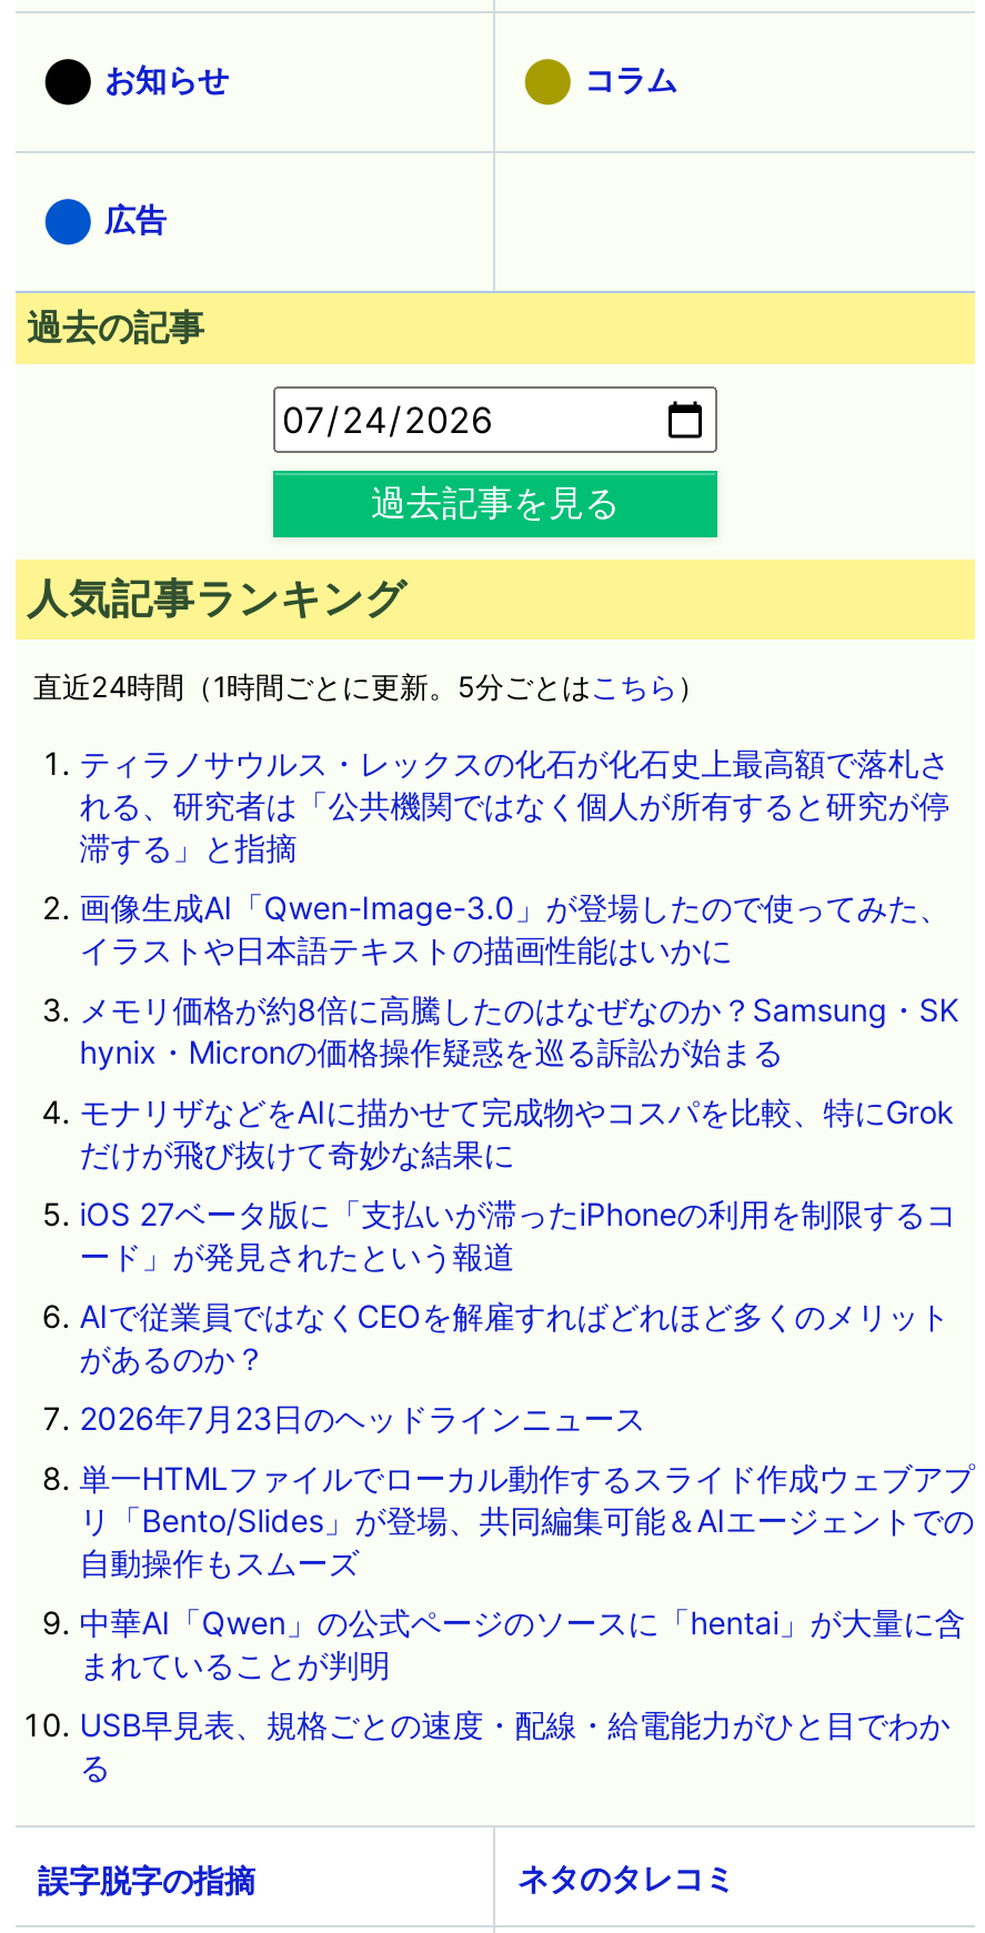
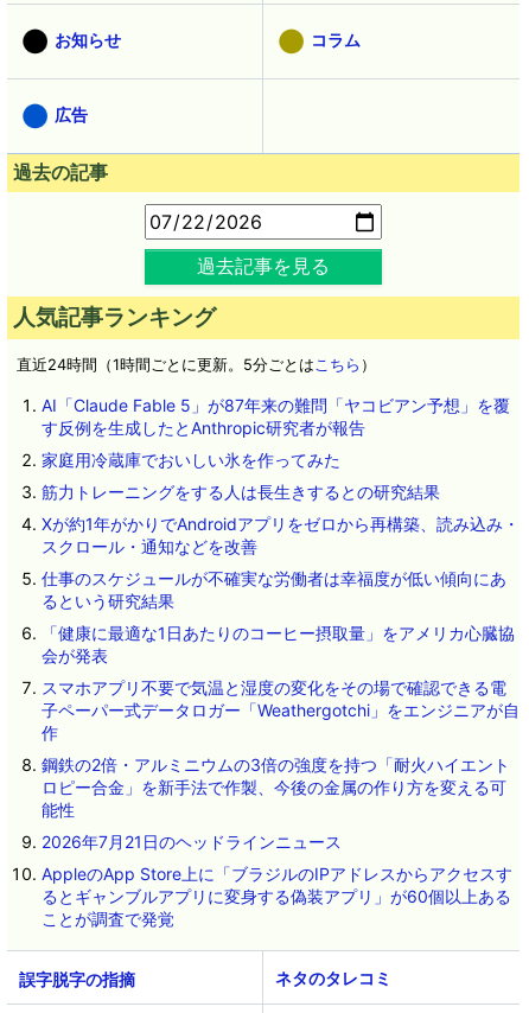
[80,744,950,866] ティラノサウルス・レックスの化石が化石史上最高額で落札さ | れる、研究者は「公共機関ではなく個人が所有すると研究が停 | 滞する」と指摘 -> [41,395,510,438] AI「Claude Fable 5」が87年来の難問「ヤコビアン予想」を覆 | す反例を生成したとAnthropic研究者が報告
[80,888,950,968] 画像生成AI「Qwen-Image-3.0」が登場したので使ってみた、 | イラストや日本語テキストの描画性能はいかに -> [41,450,340,470] 家庭用冷蔵庫でおいしい氷を作ってみた
[80,990,959,1070] メモリ価格が約8倍に高騰したのはなぜなのか？Samsung・SK | hynix・Micronの価格操作疑惑を巡る訴訟が始まる -> [41,482,440,502] 筋力トレーニングをする人は長生きするとの研究結果
[80,1093,955,1172] モナリザなどをAIに描かせて完成物やコスパを比較、特にGrok | だけが飛び抜けて奇妙な結果に -> [41,514,519,556] Xが約1年がかりでAndroidアプリをゼロから再構築、読み込み・ | スクロール・通知などを改善
[80,1195,957,1275] iOS 27ベータ版に「支払いが滞ったiPhoneの利用を制限するコ | ード」が発見されたという報道 -> [41,568,506,611] 仕事のスケジュールが不確実な労働者は幸福度が低い傾向にあ | るという研究結果
[80,1297,950,1377] AIで従業員ではなくCEOを解雇すればどれほど多くのメリット | があるのか？ -> [41,623,515,665] 「健康に最適な1日あたりのコーヒー摂取量」をアメリカ心臓協 | 会が発表
[80,1399,646,1437] 2026年7月23日のヘッドラインニュース -> [41,677,519,743] スマホアプリ不要で気温と湿度の変化をその場で確認できる電 | 子ペーパー式データロガー「Weathergotchi」をエンジニアが自 | 作
[80,1459,975,1581] 単一HTMLファイルでローカル動作するスライド作成ウェブアプ | リ「Bento/Slides」が登場、共同編集可能＆AIエージェントでの | 自動操作もスムーズ -> [41,754,510,820] 鋼鉄の2倍・アルミニウムの3倍の強度を持つ「耐火ハイエント | ロピー合金」を新手法で作製、今後の金属の作り方を変える可 | 能性
[80,1603,966,1683] 中華AI「Qwen」の公式ページのソースに「hentai」が大量に含 | まれていることが判明 -> [41,832,341,852] 2026年7月21日のヘッドラインニュース
[80,1705,950,1785] USB早見表、規格ごとの速度・配線・給電能力がひと目でわか | る -> [41,864,512,929] AppleのApp Store上に「ブラジルのIPアドレスからアクセスす | るとギャンブルアプリに変身する偽装アプリ」が60個以上ある | ことが調査で発覚

